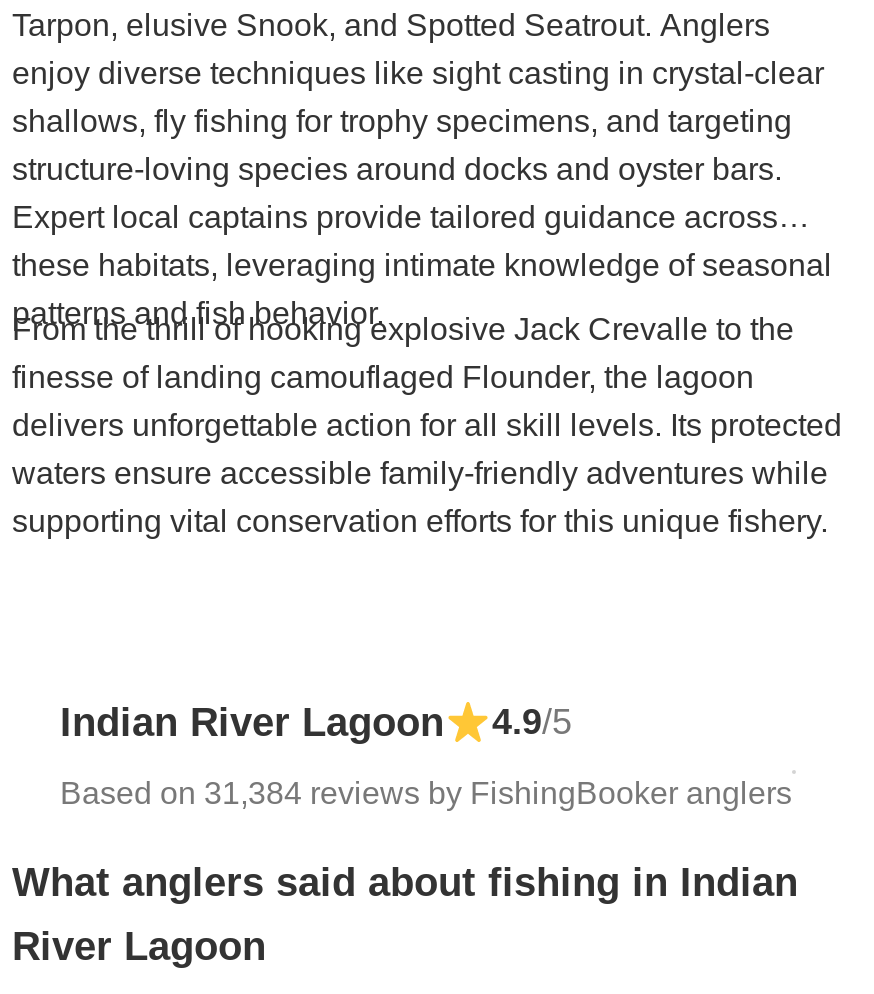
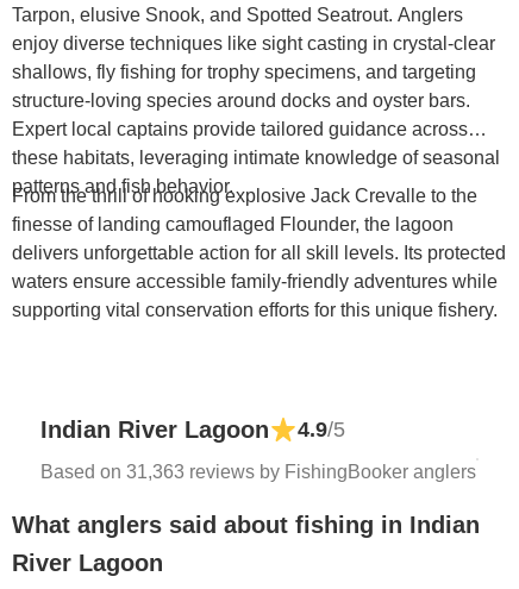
[60,775,792,809] Based on 31,384 reviews by FishingBooker anglers -> [40,461,476,481] Based on 31,363 reviews by FishingBooker anglers

